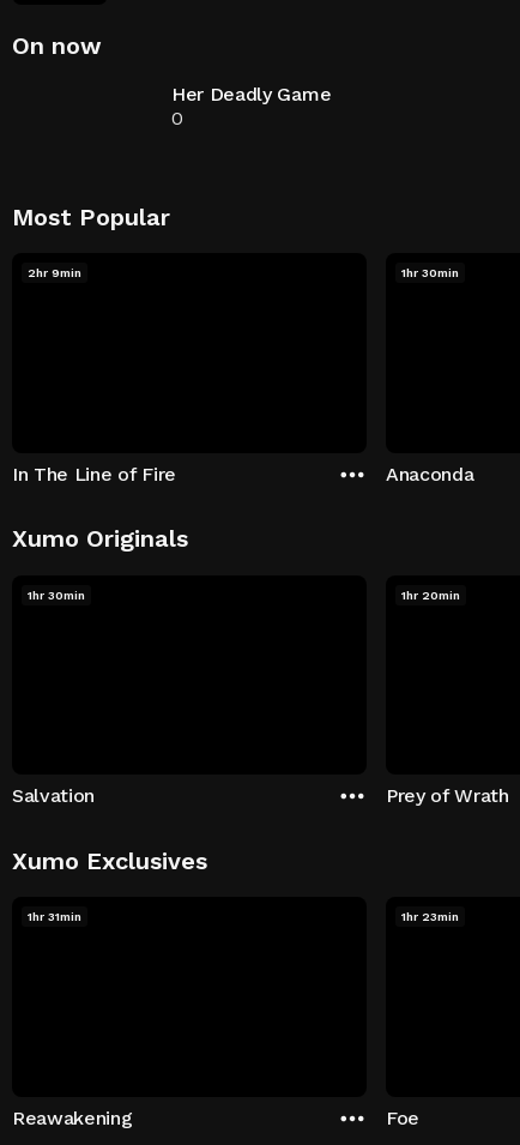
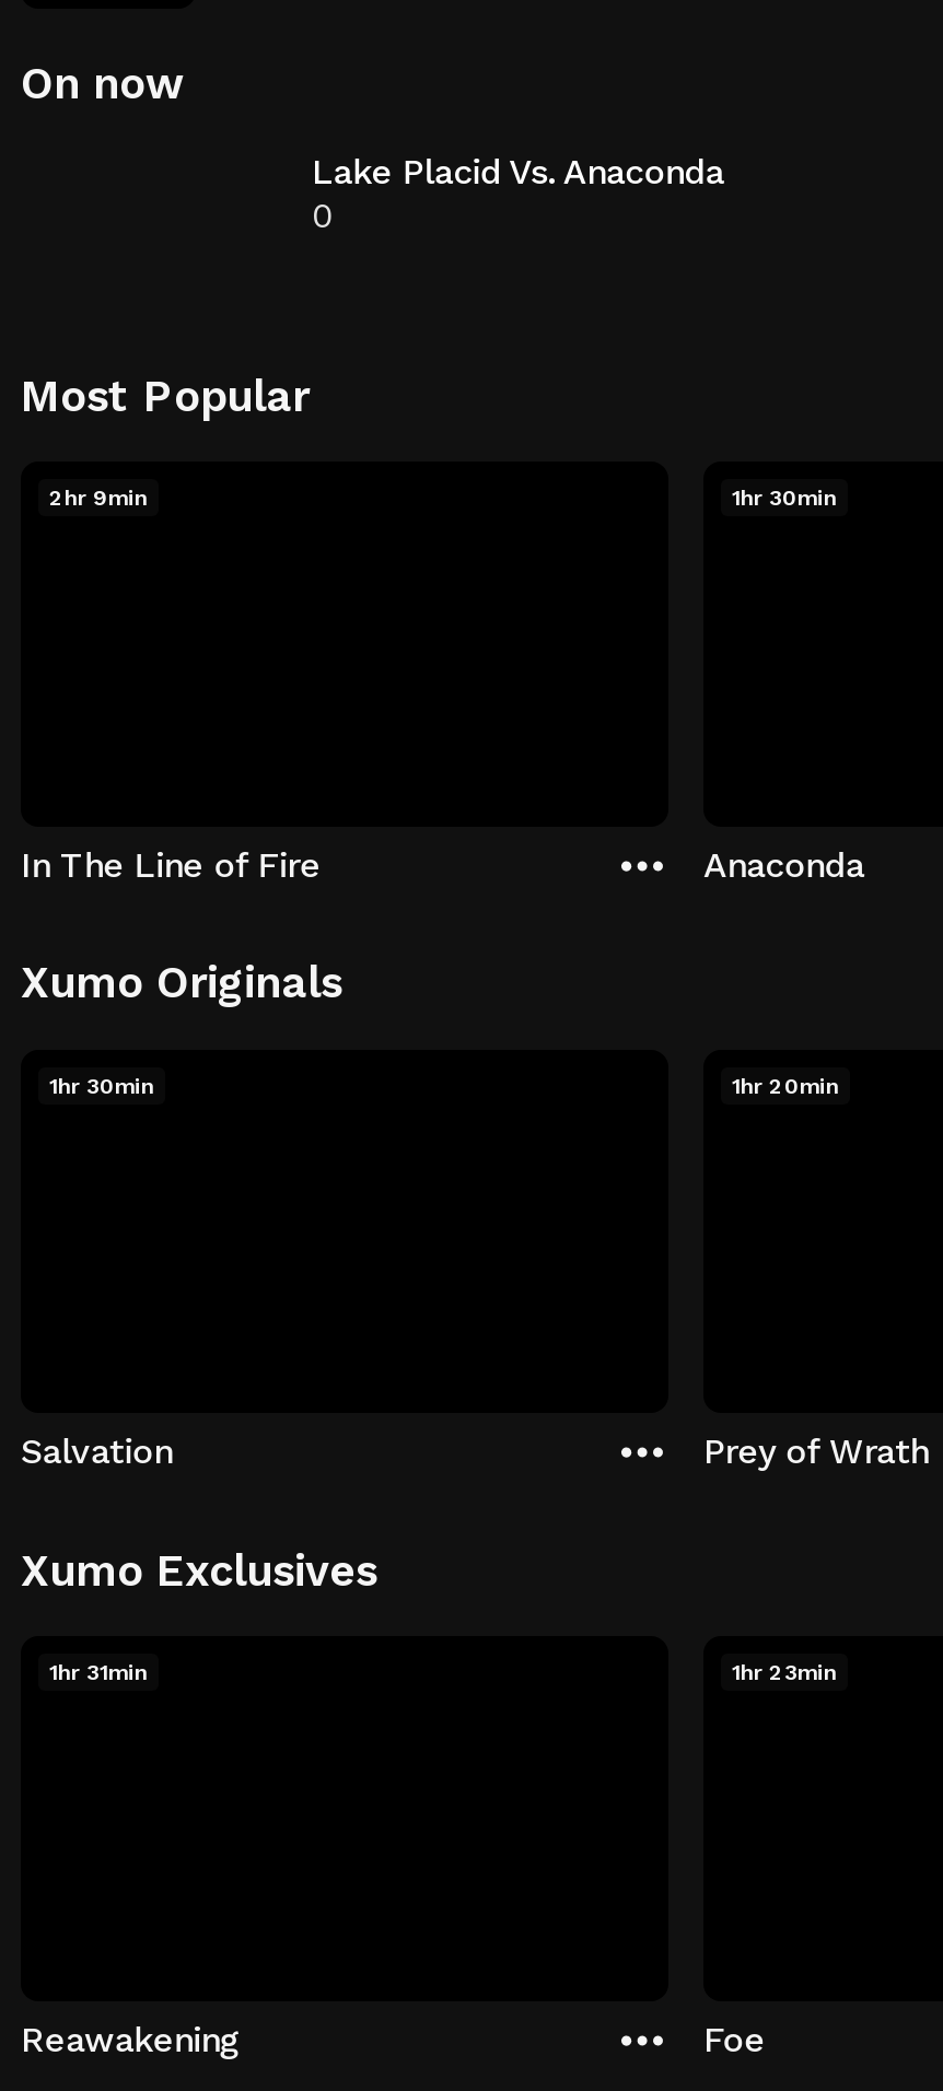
[171,83,331,106] Her Deadly Game -> [312,151,724,192] Lake Placid Vs. Anaconda

